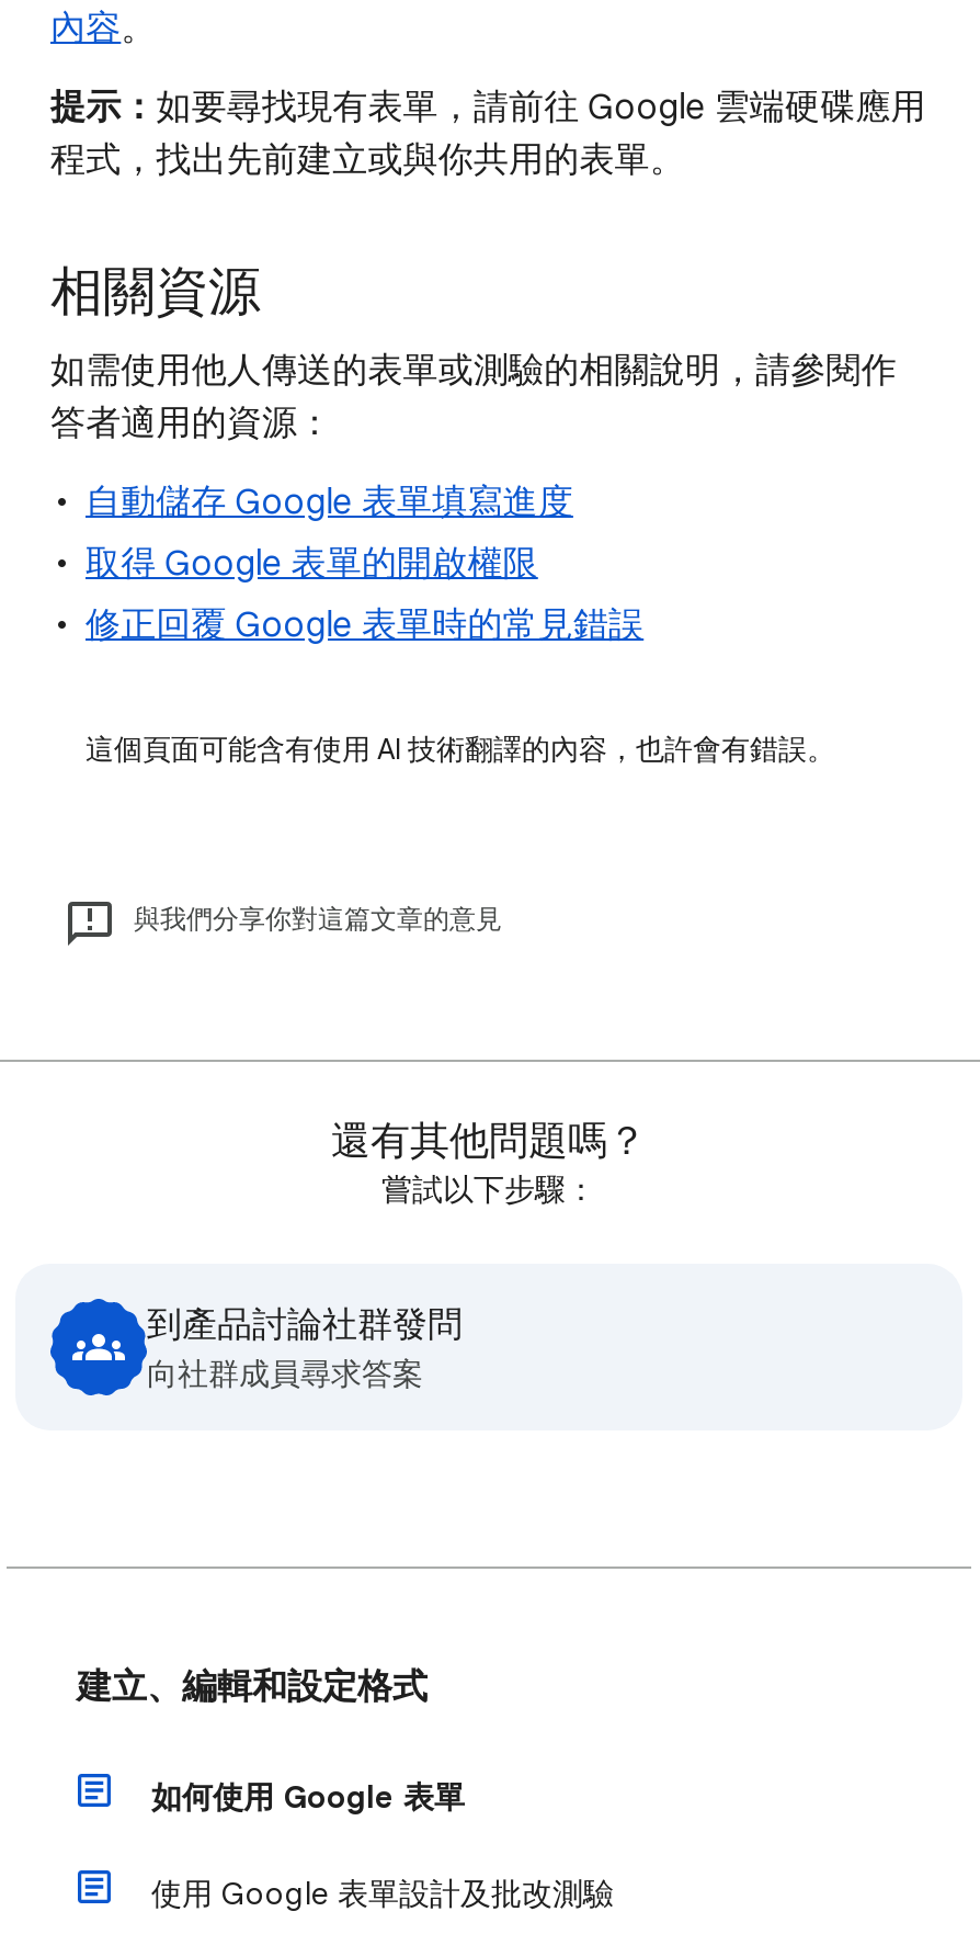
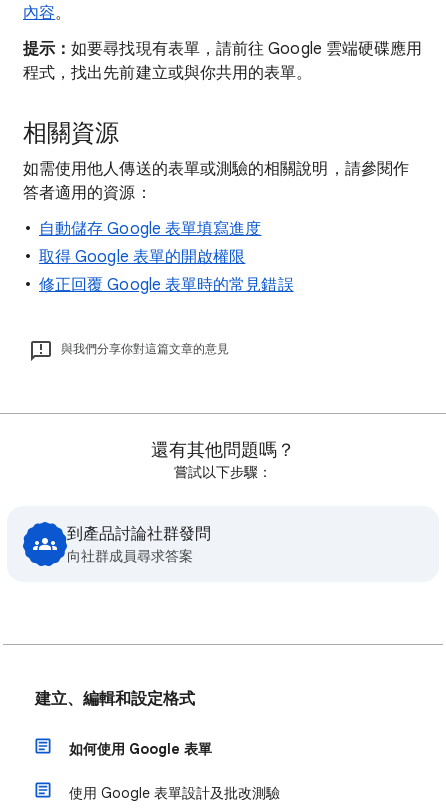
[86,731,835,768] 這個頁面可能含有使用 AI 技術翻譯的內容，也許會有錯誤。 -> none

